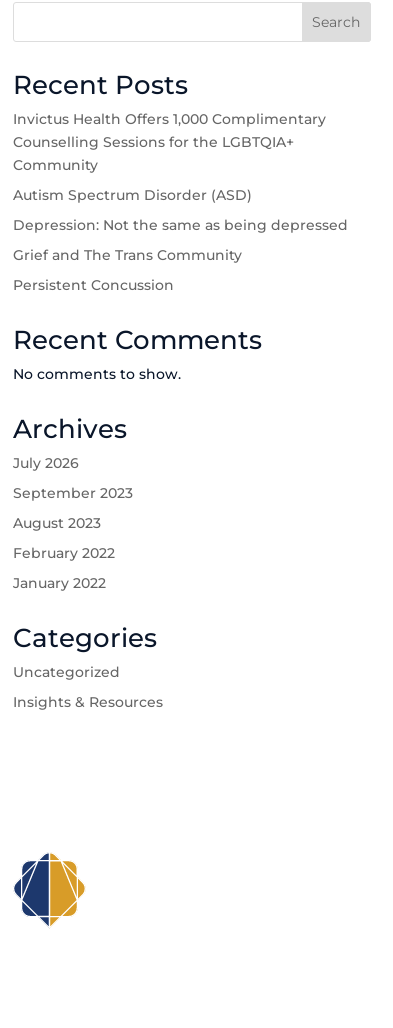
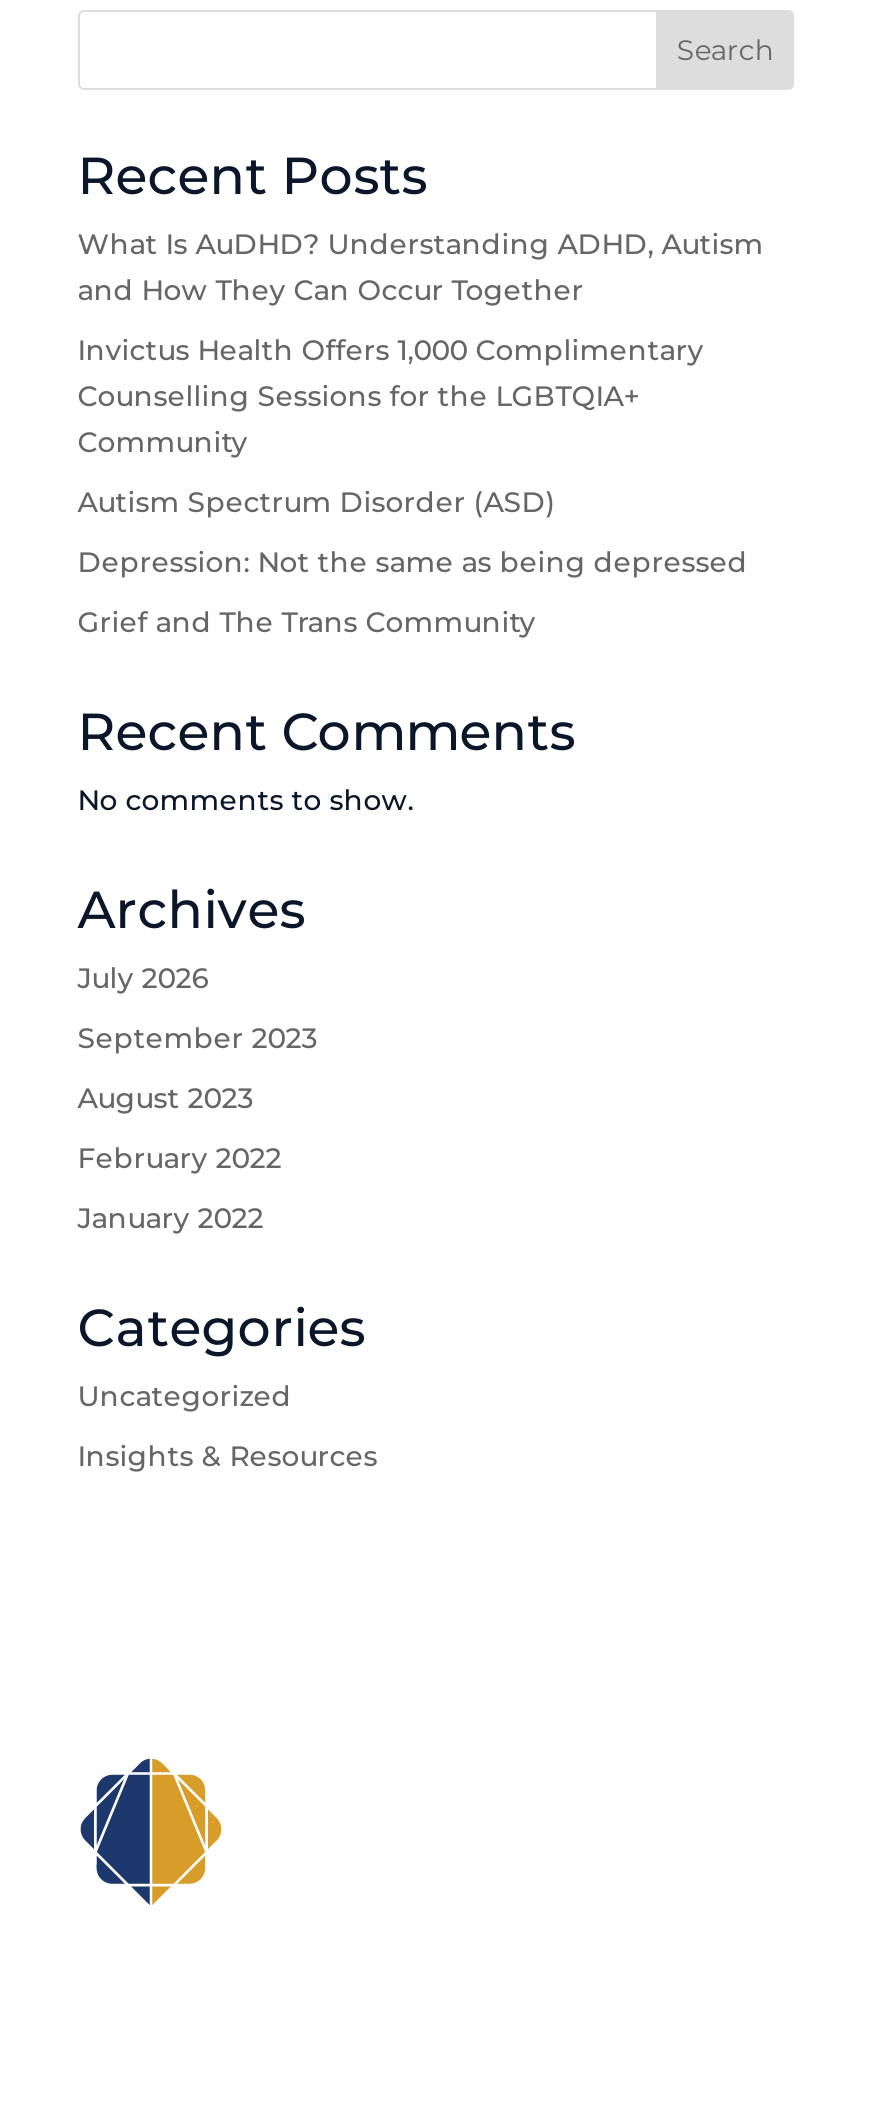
none -> [78,226,764,308] What Is AuDHD? Understanding ADHD, Autism | and How They Can Occur Together
moved [13,110,348,264] -> [78,332,748,640]: Invictus Health Offers 1,000 Complimentary | Counselling Sessions for the LGBTQIA+ | Community | Autism Spectrum Disorder (ASD) | Depression: Not the same as being depressed | Grief and The Trans Community
[13,276,174,294] Persistent Concussion -> none

